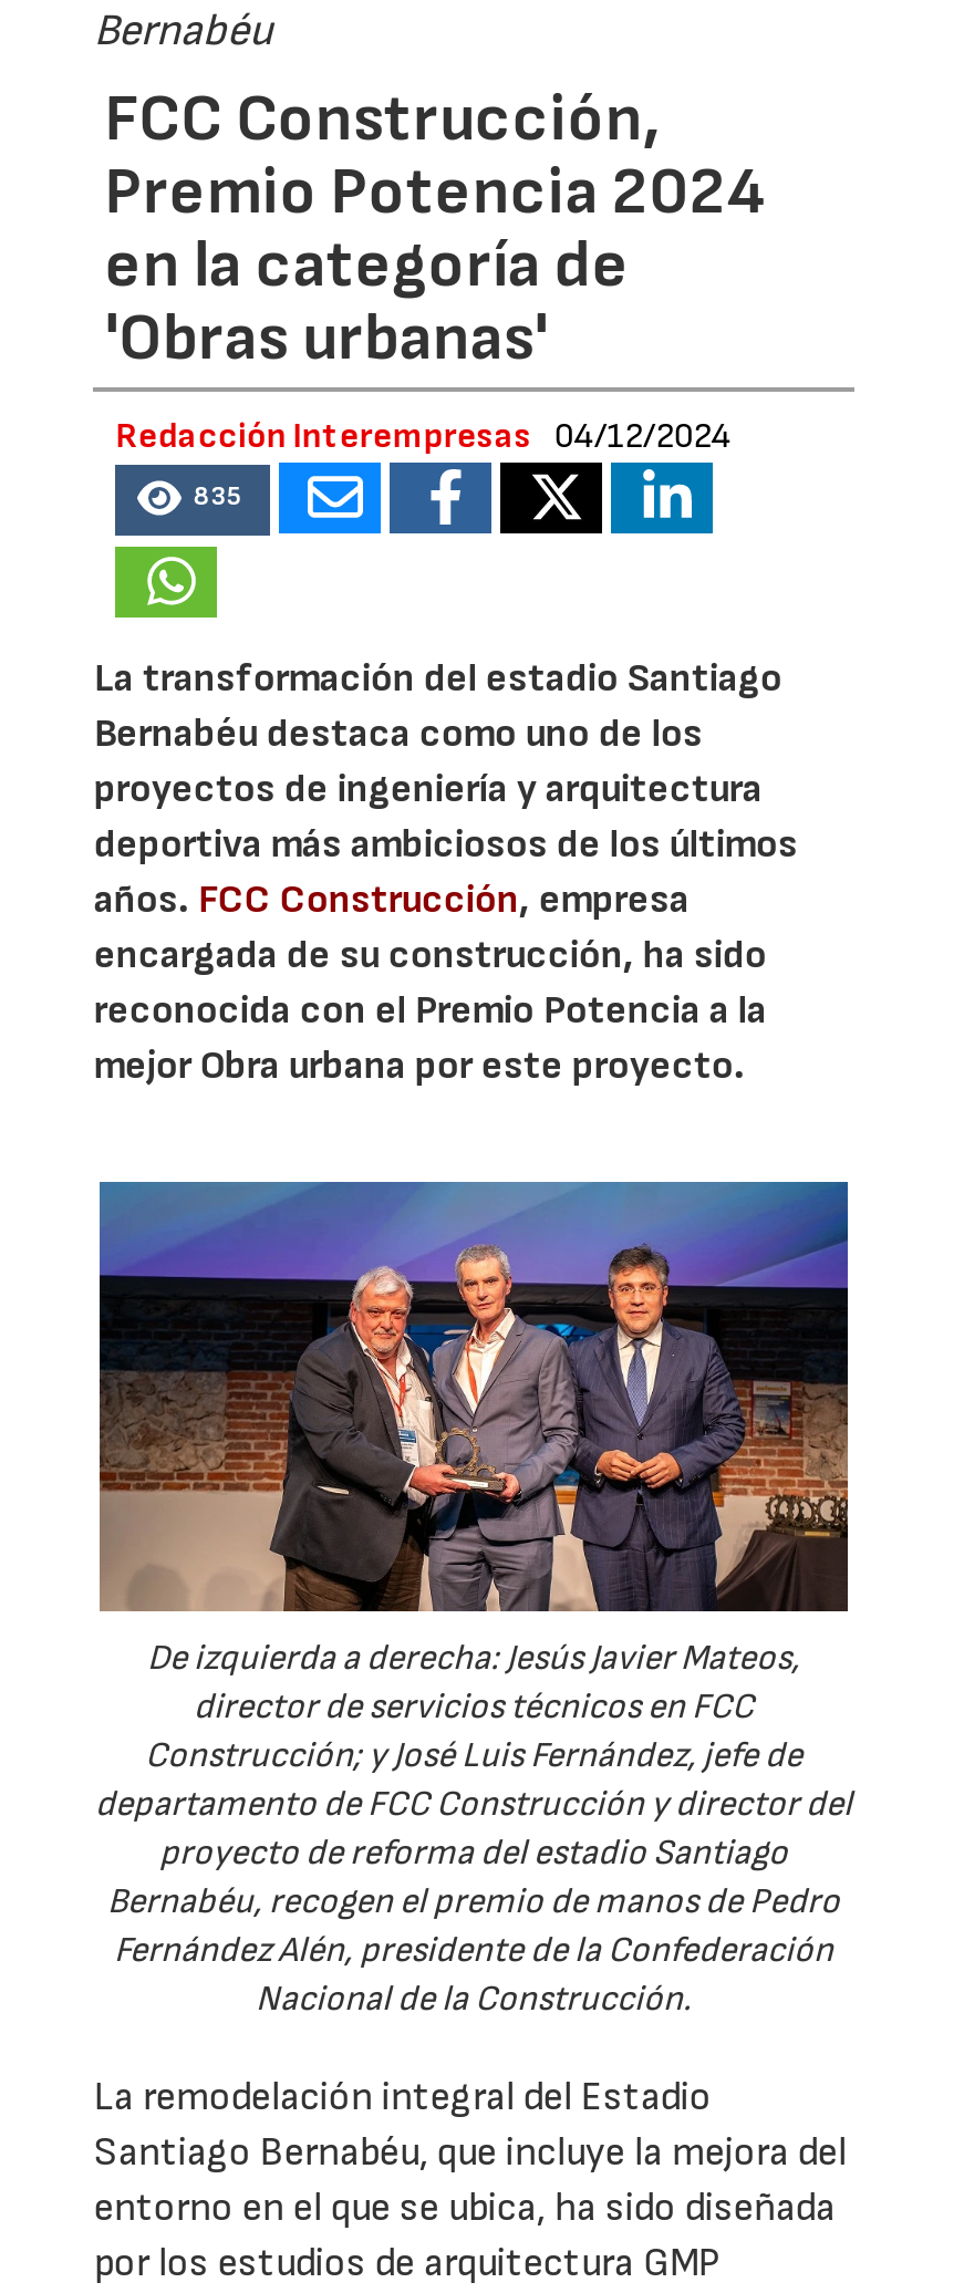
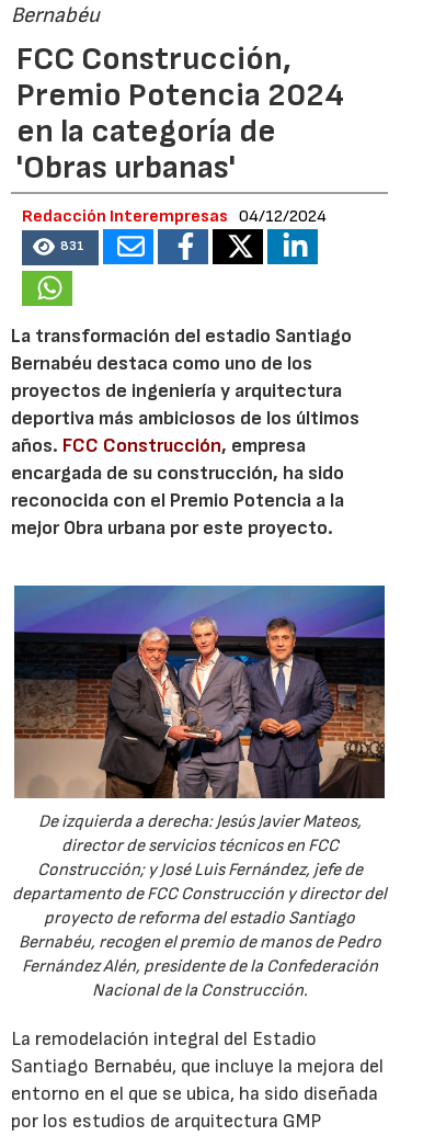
[193,480,242,513] 835 -> [61,238,85,254] 831

